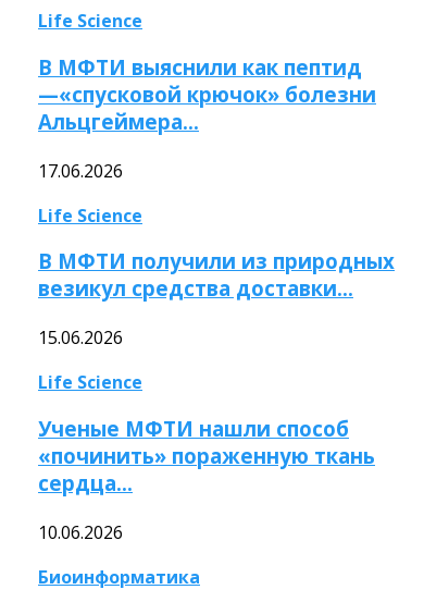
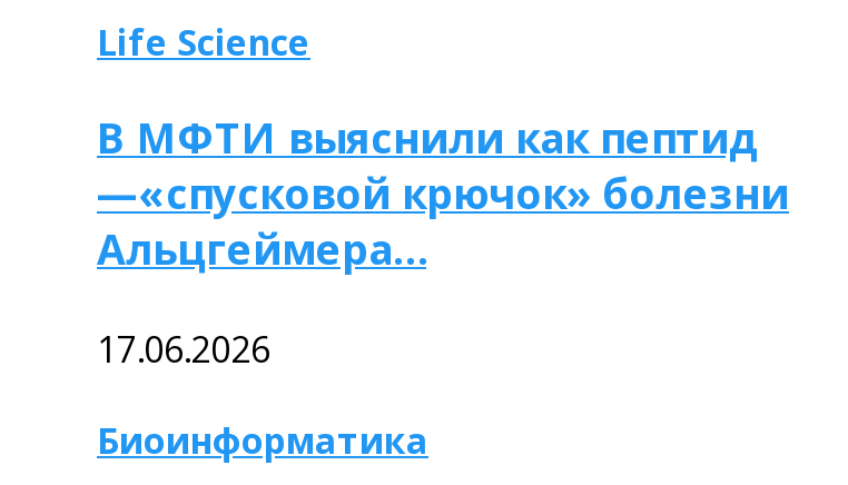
[38,203,395,544] Life Science | В МФТИ получили из природных | везикул средства доставки… | 15.06.2026 | Life Science | Ученые МФТИ нашли способ | «починить» пораженную ткань | сердца… | 10.06.2026 -> none

